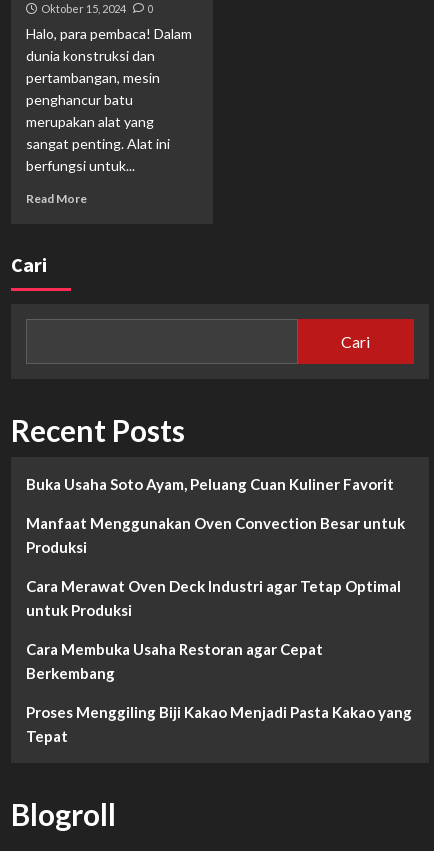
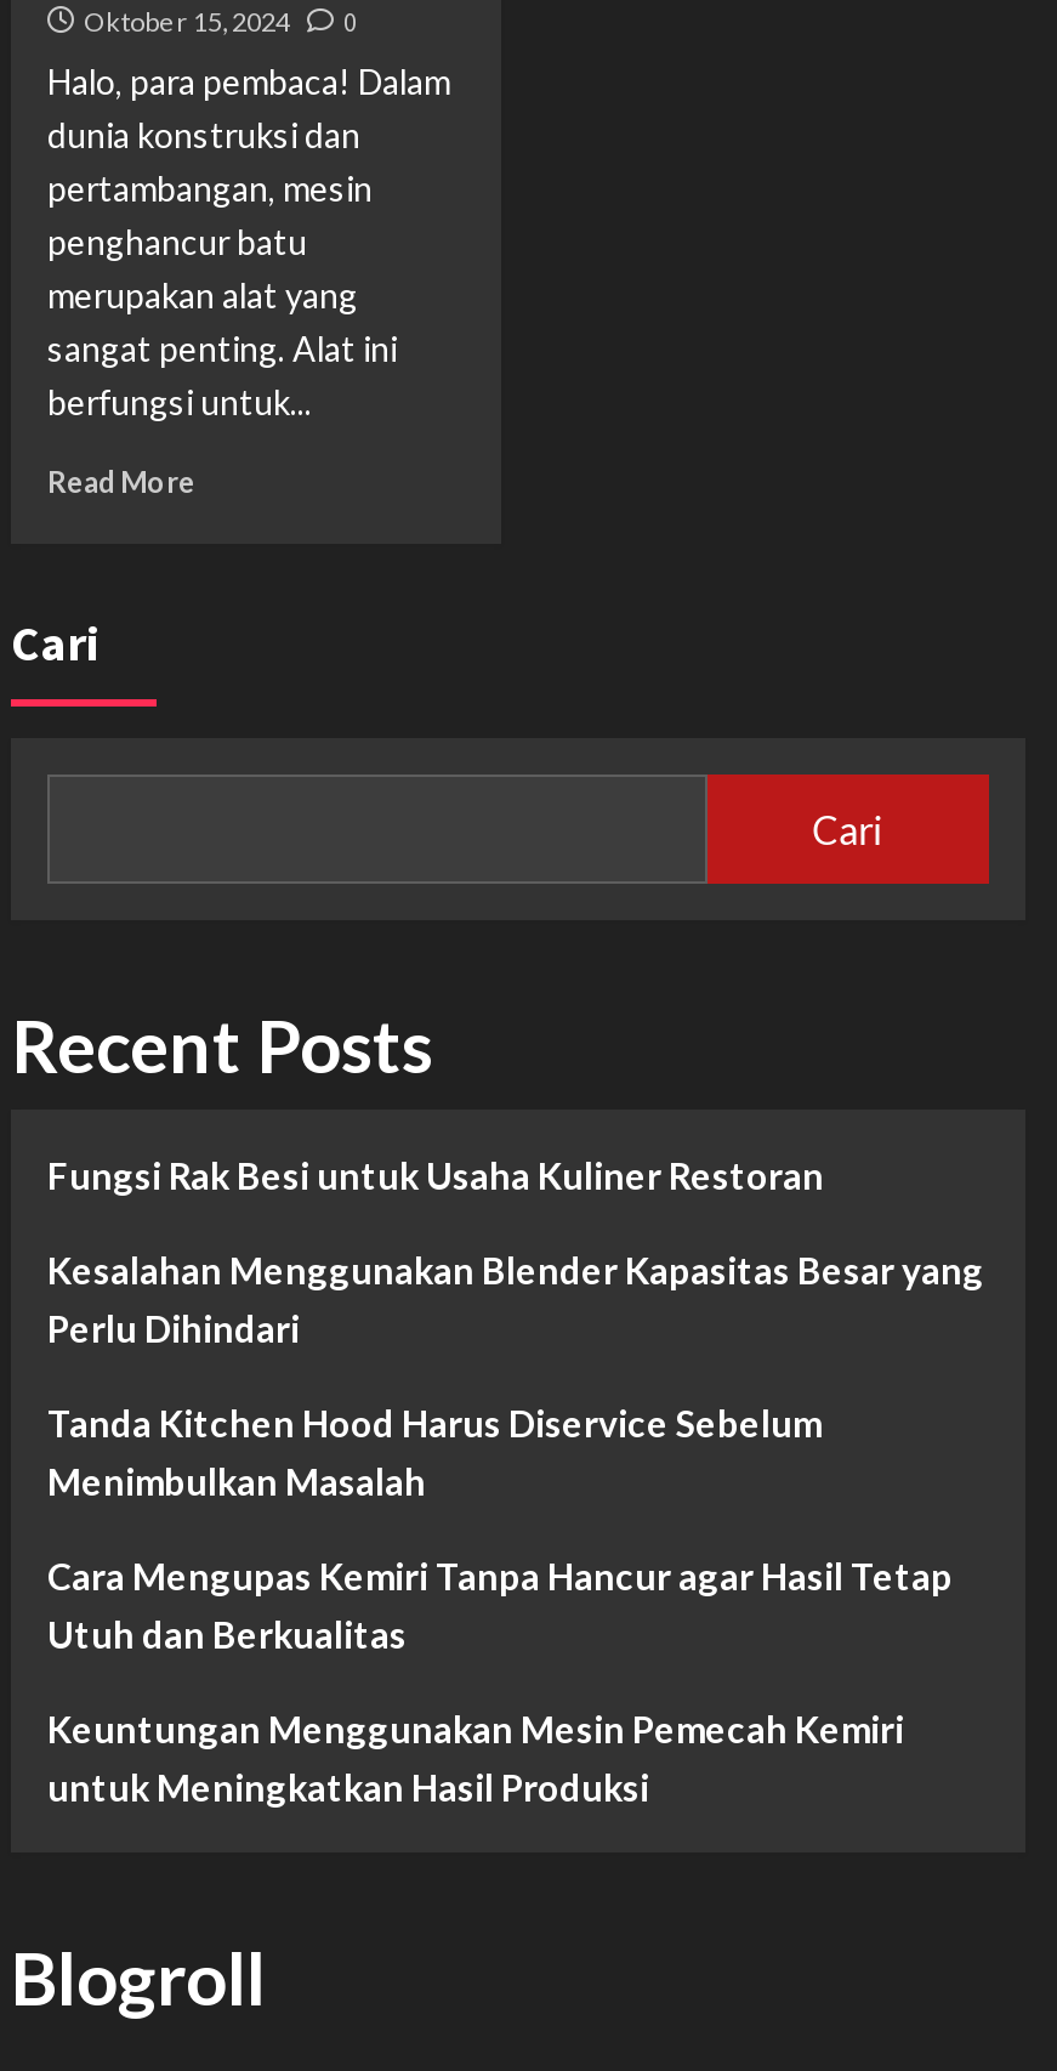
[26,475,394,493] Buka Usaha Soto Ayam, Peluang Cuan Kuliner Favorit -> [47,1154,824,1197] Fungsi Rak Besi untuk Usaha Kuliner Restoran
[26,514,405,556] Manfaat Menggunakan Oven Convection Besar untuk | Produksi -> [47,1248,984,1350] Kesalahan Menggunakan Blender Kapasitas Besar yang | Perlu Dihindari
[26,577,401,619] Cara Merawat Oven Deck Industri agar Tetap Optimal | untuk Produksi -> [47,1401,822,1503] Tanda Kitchen Hood Harus Diservice Sebelum | Menimbulkan Masalah
[26,640,323,682] Cara Membuka Usaha Restoran agar Cepat | Berkembang -> [47,1554,953,1656] Cara Mengupas Kemiri Tanpa Hancur agar Hasil Tetap | Utuh dan Berkualitas
[26,703,412,745] Proses Menggiling Biji Kakao Menjadi Pasta Kakao yang | Tepat -> [47,1707,904,1809] Keuntungan Menggunakan Mesin Pemecah Kemiri | untuk Meningkatkan Hasil Produksi

